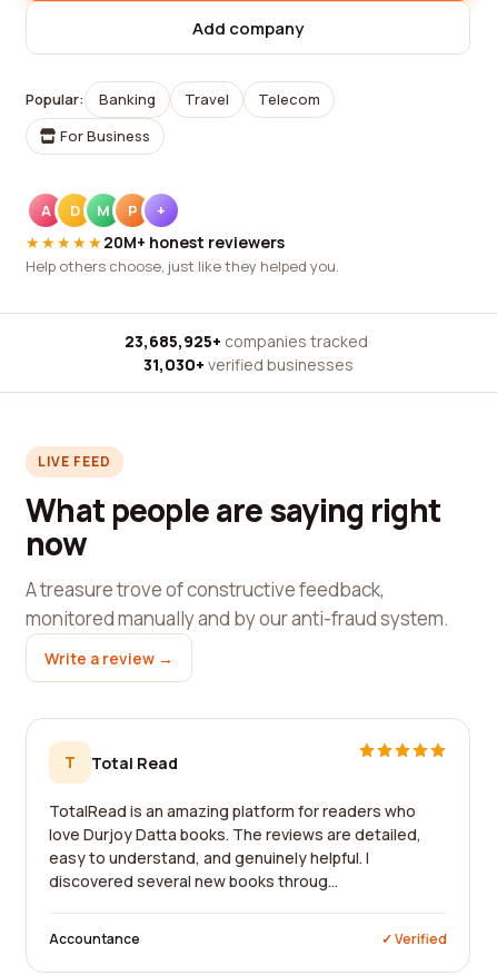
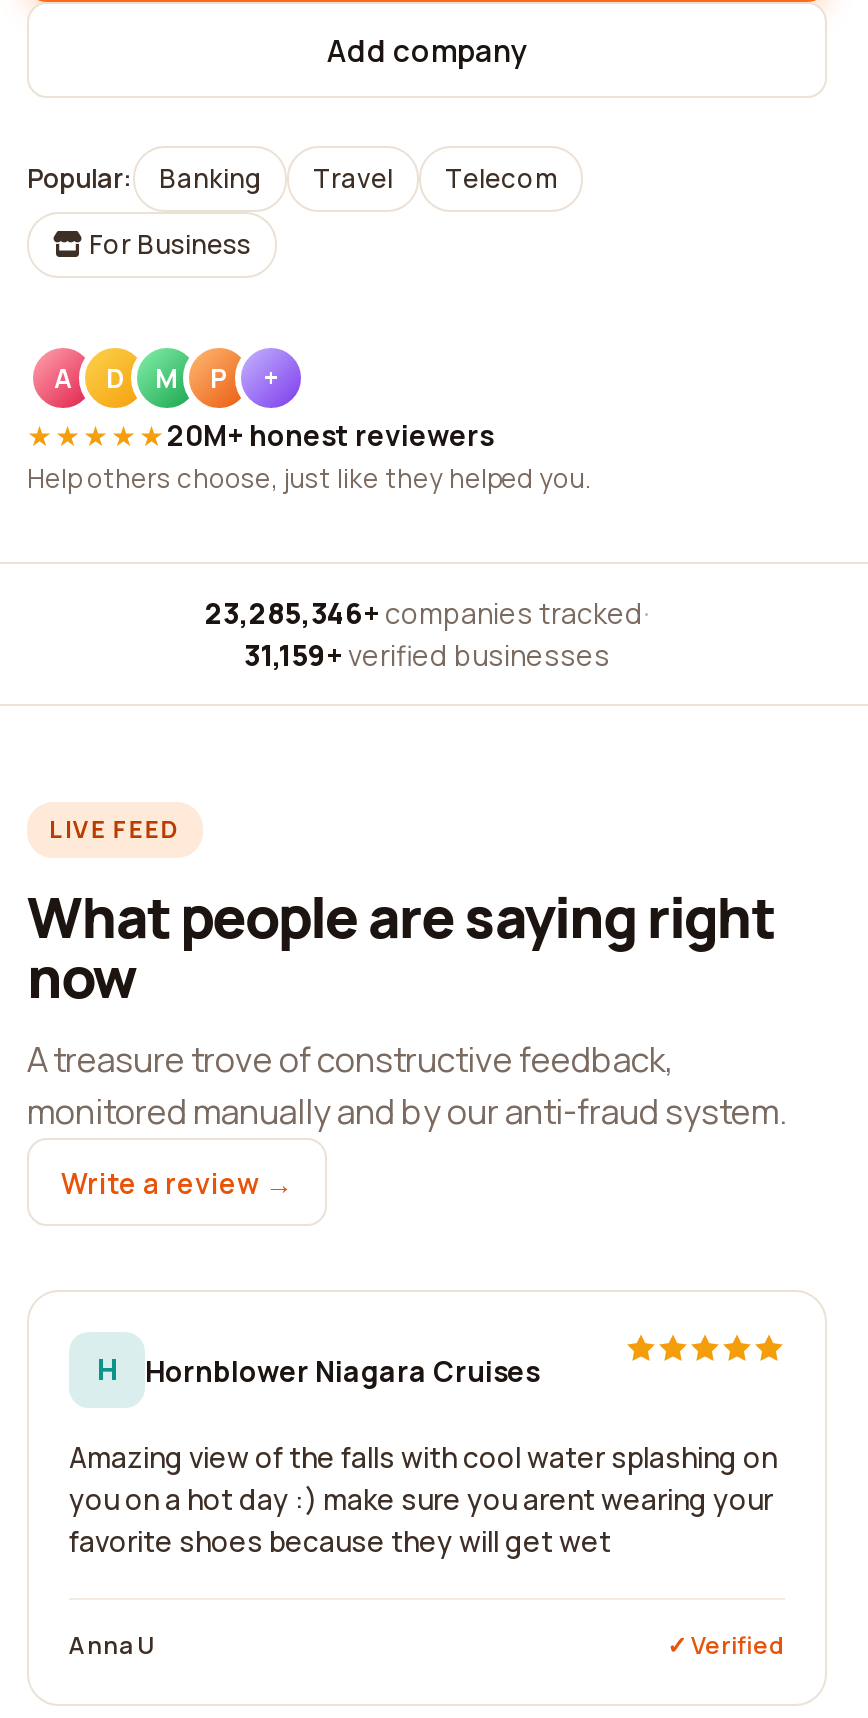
[125,331,371,352] 23,685,925+ companies tracked · -> [205,594,649,632] 23,285,346+ companies tracked ·
[143,354,353,375] 31,030+ verified businesses -> [244,636,610,674] 31,159+ verified businesses
[64,751,178,773] T | Total Read -> [97,1350,539,1389] H | Hornblower Niagara Cruises
[49,800,421,892] TotalRead is an amazing platform for readers who | love Durjoy Datta books. The reviews are detailed, | easy to understand, and genuinely helpful. I | discovered several new books throug... -> [69,1438,777,1560] Amazing view of the falls with cool water splashing on | you on a hot day :) make sure you arent wearing your | favorite shoes because they will get wet
[49,929,140,948] Accountance -> [69,1628,155,1662] Anna U

